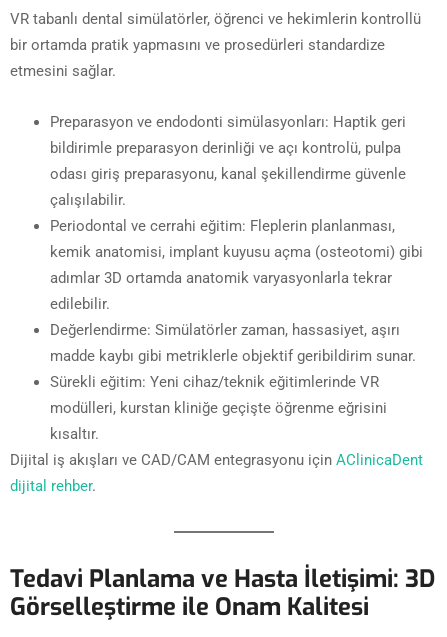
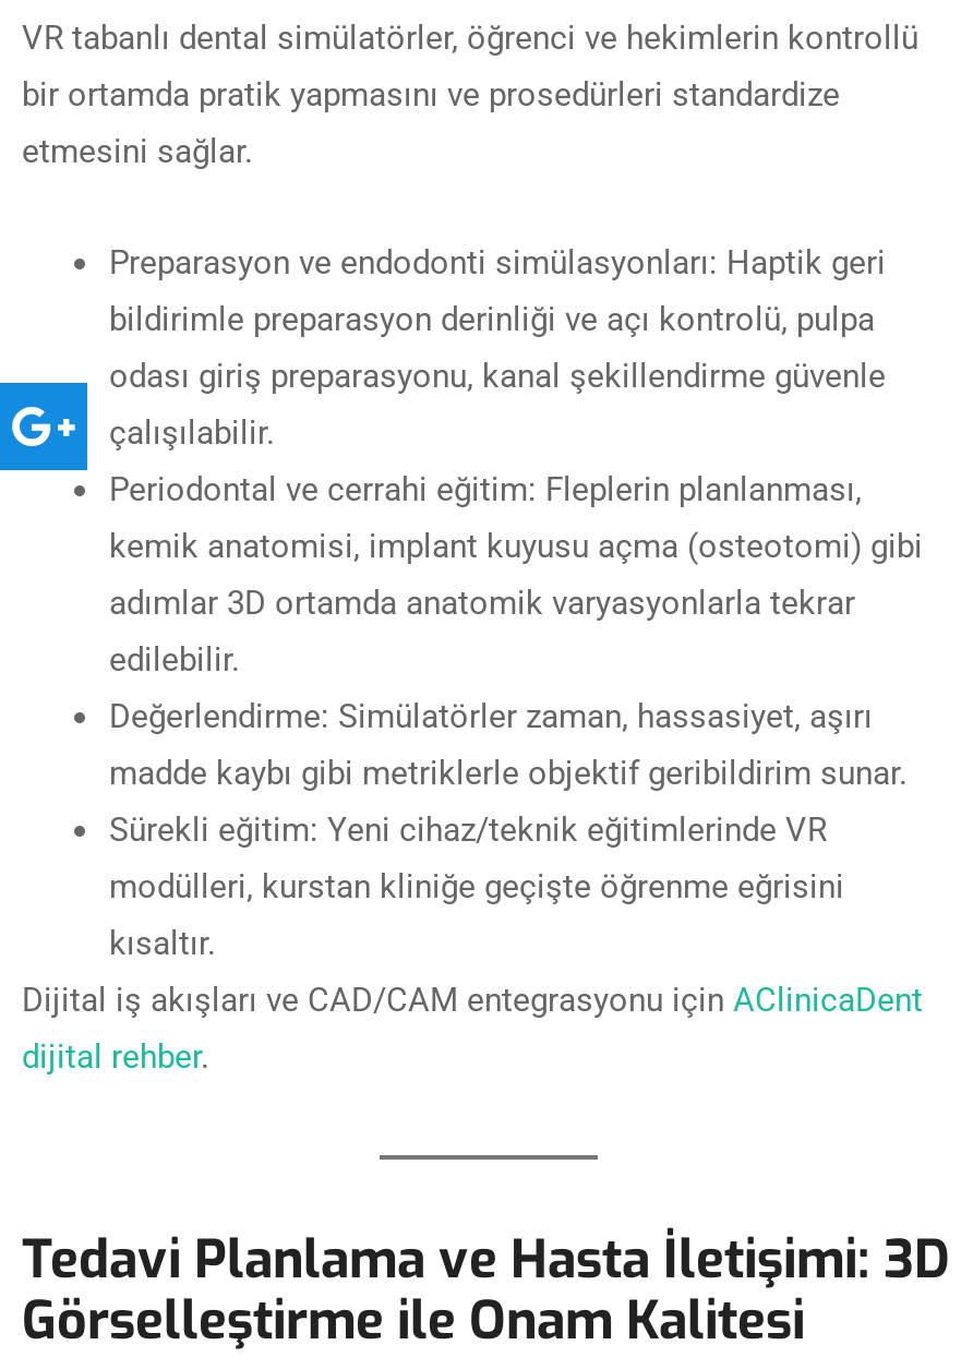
none -> [7,380,89,473] [image]

